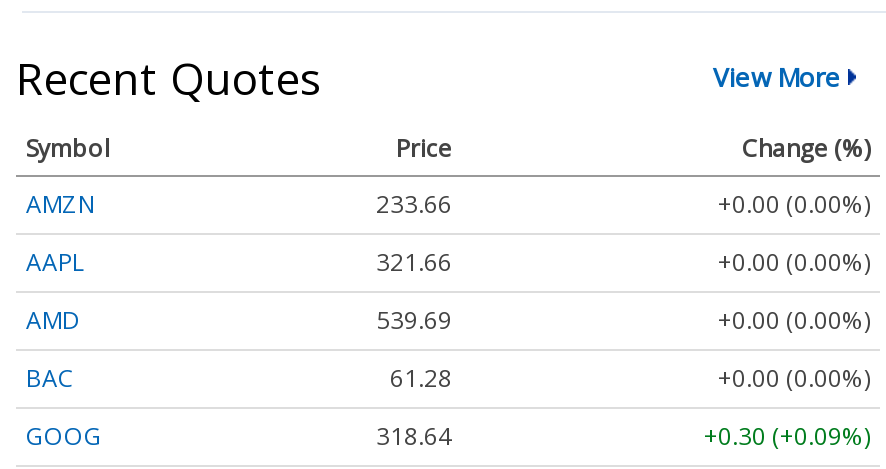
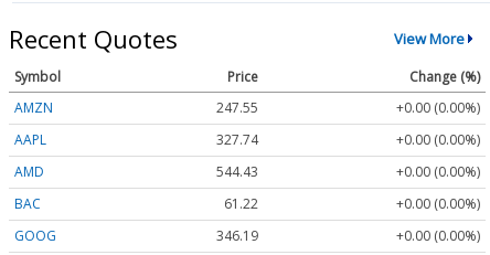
[376,186,452,220] 233.66 -> [216,99,258,117] 247.55
[376,244,452,278] 321.66 -> [216,131,258,149] 327.74
[376,302,452,336] 539.69 -> [216,163,258,181] 544.43
[390,360,452,394] 61.28 -> [224,195,258,213] 61.22
[376,418,452,452] 318.64 -> [216,227,258,246] 346.19
[704,418,870,452] +0.30 (+0.09%) -> [396,227,480,246] +0.00 (0.00%)

